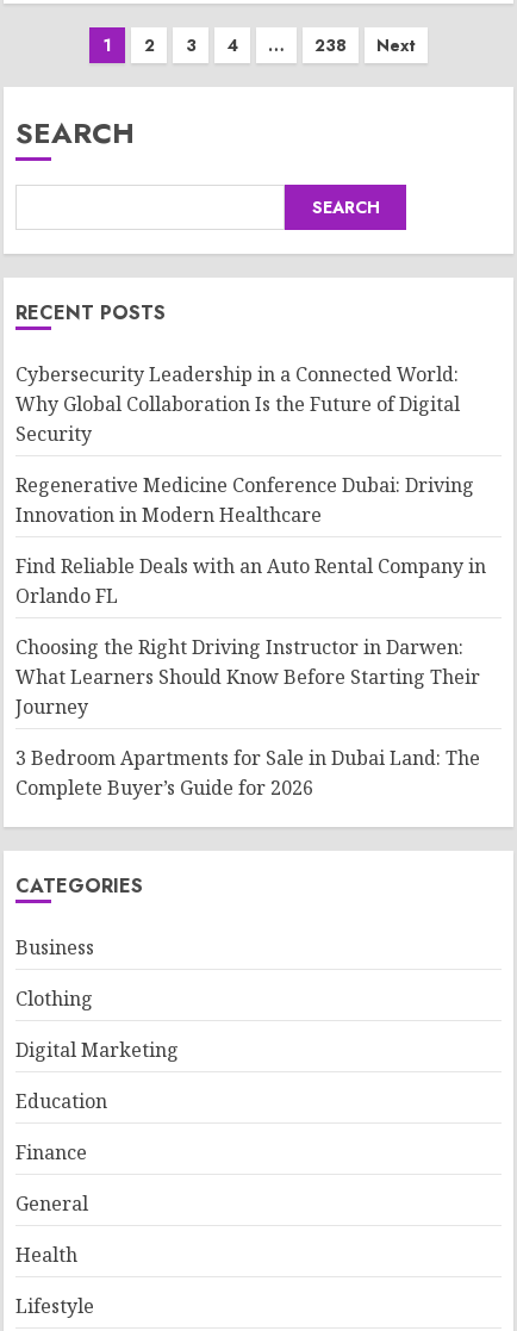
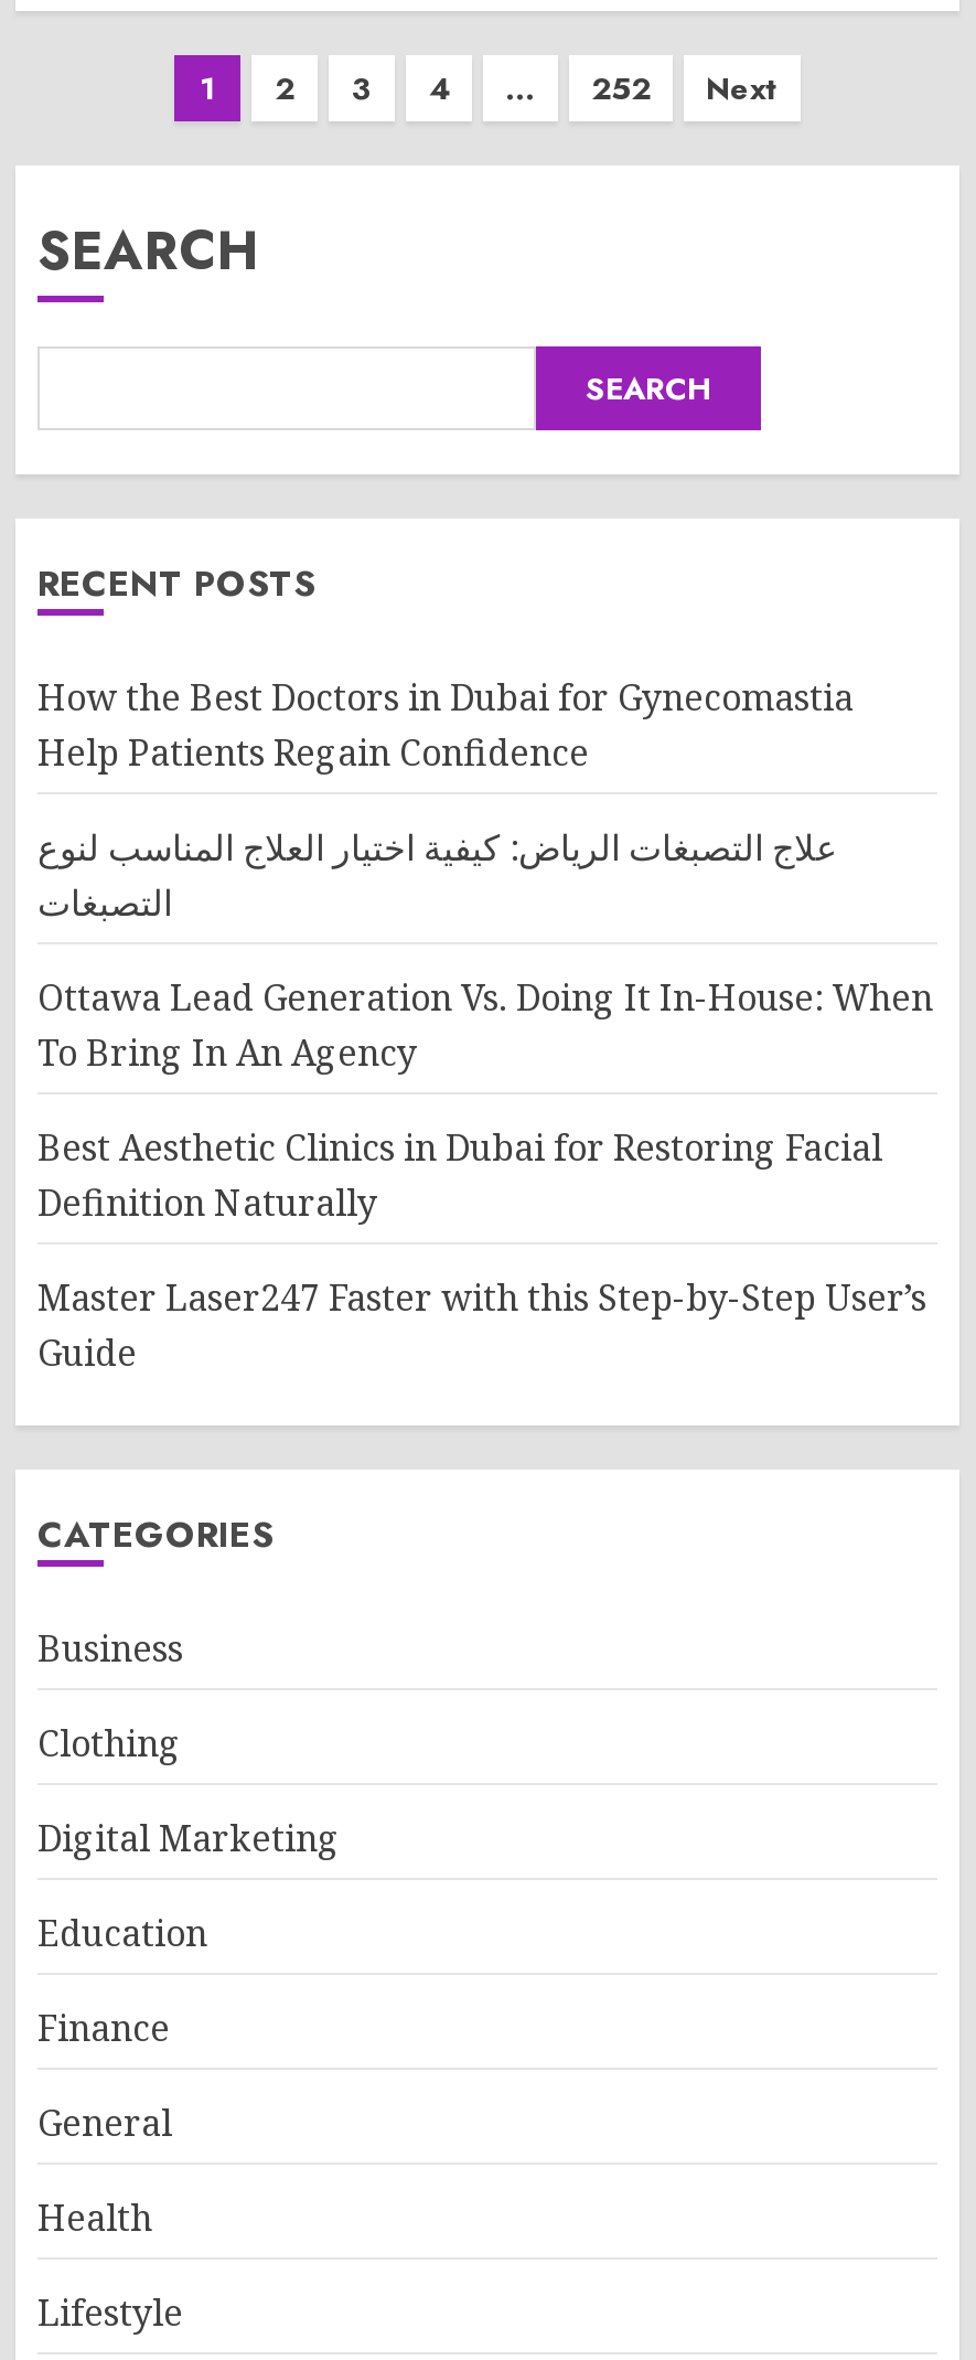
[314,33,347,57] 238 -> [591,66,651,110] 252
[15,361,460,447] Cybersecurity Leadership in a Connected World: | Why Global Collaboration Is the Future of Digital | Security -> [37,673,854,777] How the Best Doctors in Dubai for Gynecomastia | Help Patients Regain Confidence
[15,472,474,528] Regenerative Medicine Conference Dubai: Driving | Innovation in Modern Healthcare -> [37,823,838,927] علاج التصبغات الرياض: كيفية اختيار العلاج المناسب لنوع | التصبغات
[15,553,486,609] Find Reliable Deals with an Auto Rental Company in | Orlando FL -> [37,973,933,1077] Ottawa Lead Generation Vs. Doing It In-House: When | To Bring In An Agency
[15,634,480,720] Choosing the Right Driving Instructor in Darwen: | What Learners Should Know Before Starting Their | Journey -> [37,1123,882,1227] Best Aesthetic Clinics in Dubai for Restoring Facial | Definition Naturally
[15,745,480,801] 3 Bedroom Apartments for Sale in Dubai Land: The | Complete Buyer’s Guide for 2026 -> [37,1273,926,1377] Master Laser247 Faster with this Step-by-Step User’s | Guide

